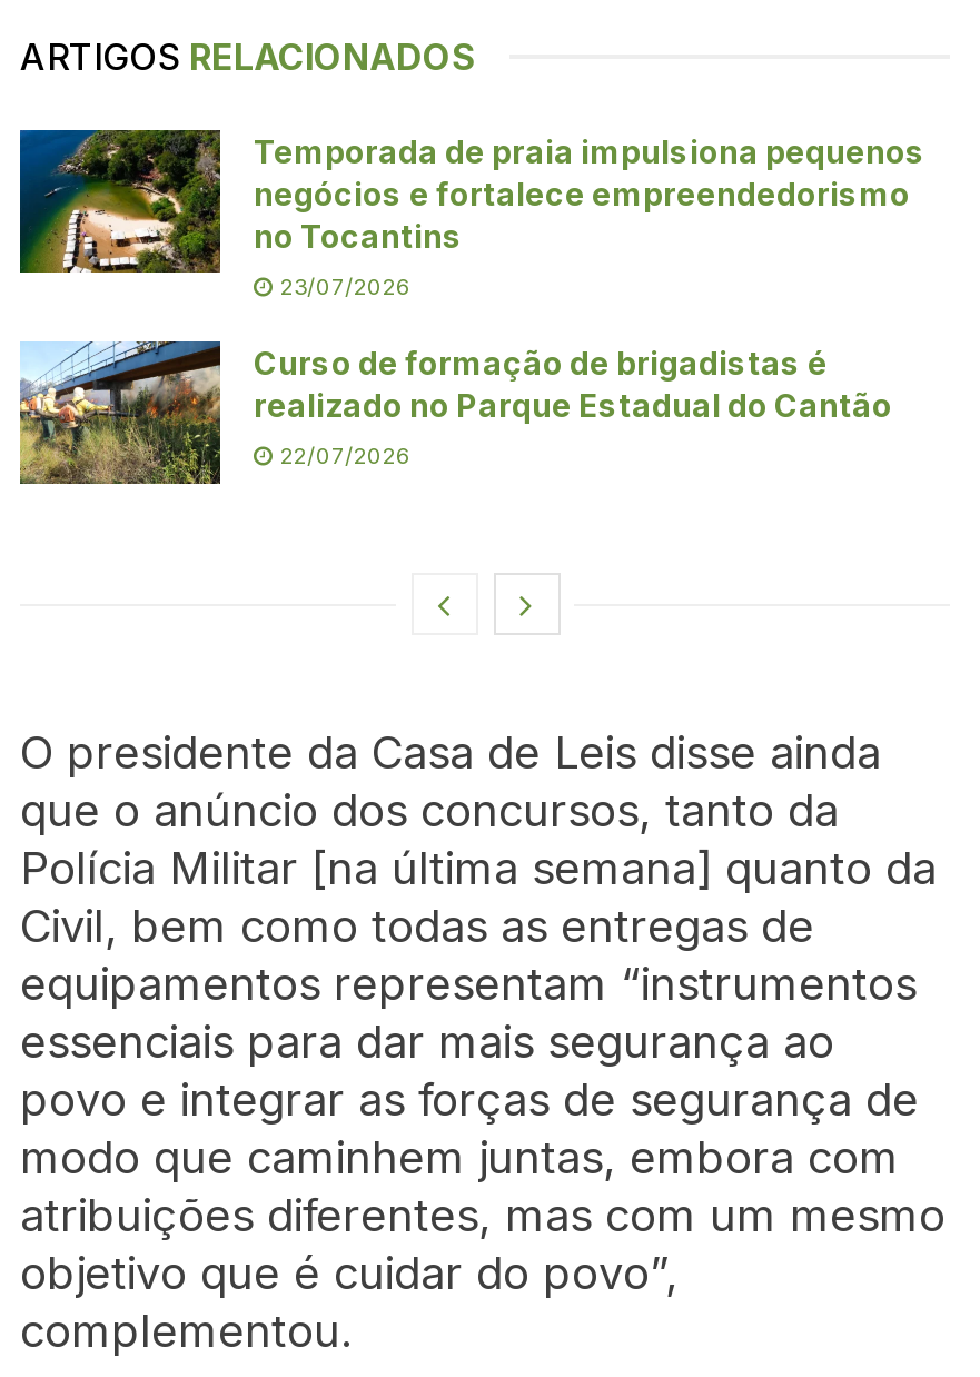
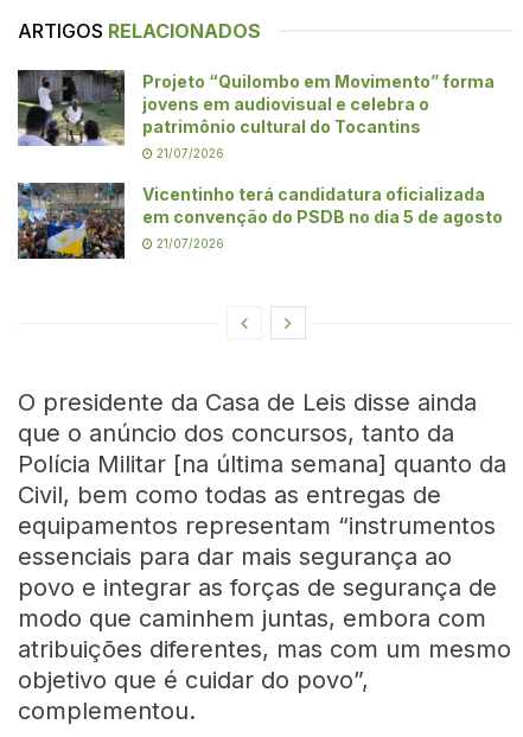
[18,128,925,275] [image] | Temporada de praia impulsiona pequenos | negócios e fortalece empreendedorismo | no Tocantins -> [17,69,495,147] [image] | Projeto “Quilombo em Movimento” forma | jovens em audiovisual e celebra o | patrimônio cultural do Tocantins
[274,272,412,299] 23/07/2026 -> [153,146,224,160] 21/07/2026
[18,341,892,484] [image] | Curso de formação de brigadistas é | realizado no Parque Estadual do Cantão -> [17,182,503,260] [image] | Vicentinho terá candidatura oficializada | em convenção do PSDB no dia 5 de agosto
[274,441,412,468] 22/07/2026 -> [153,236,224,250] 21/07/2026

